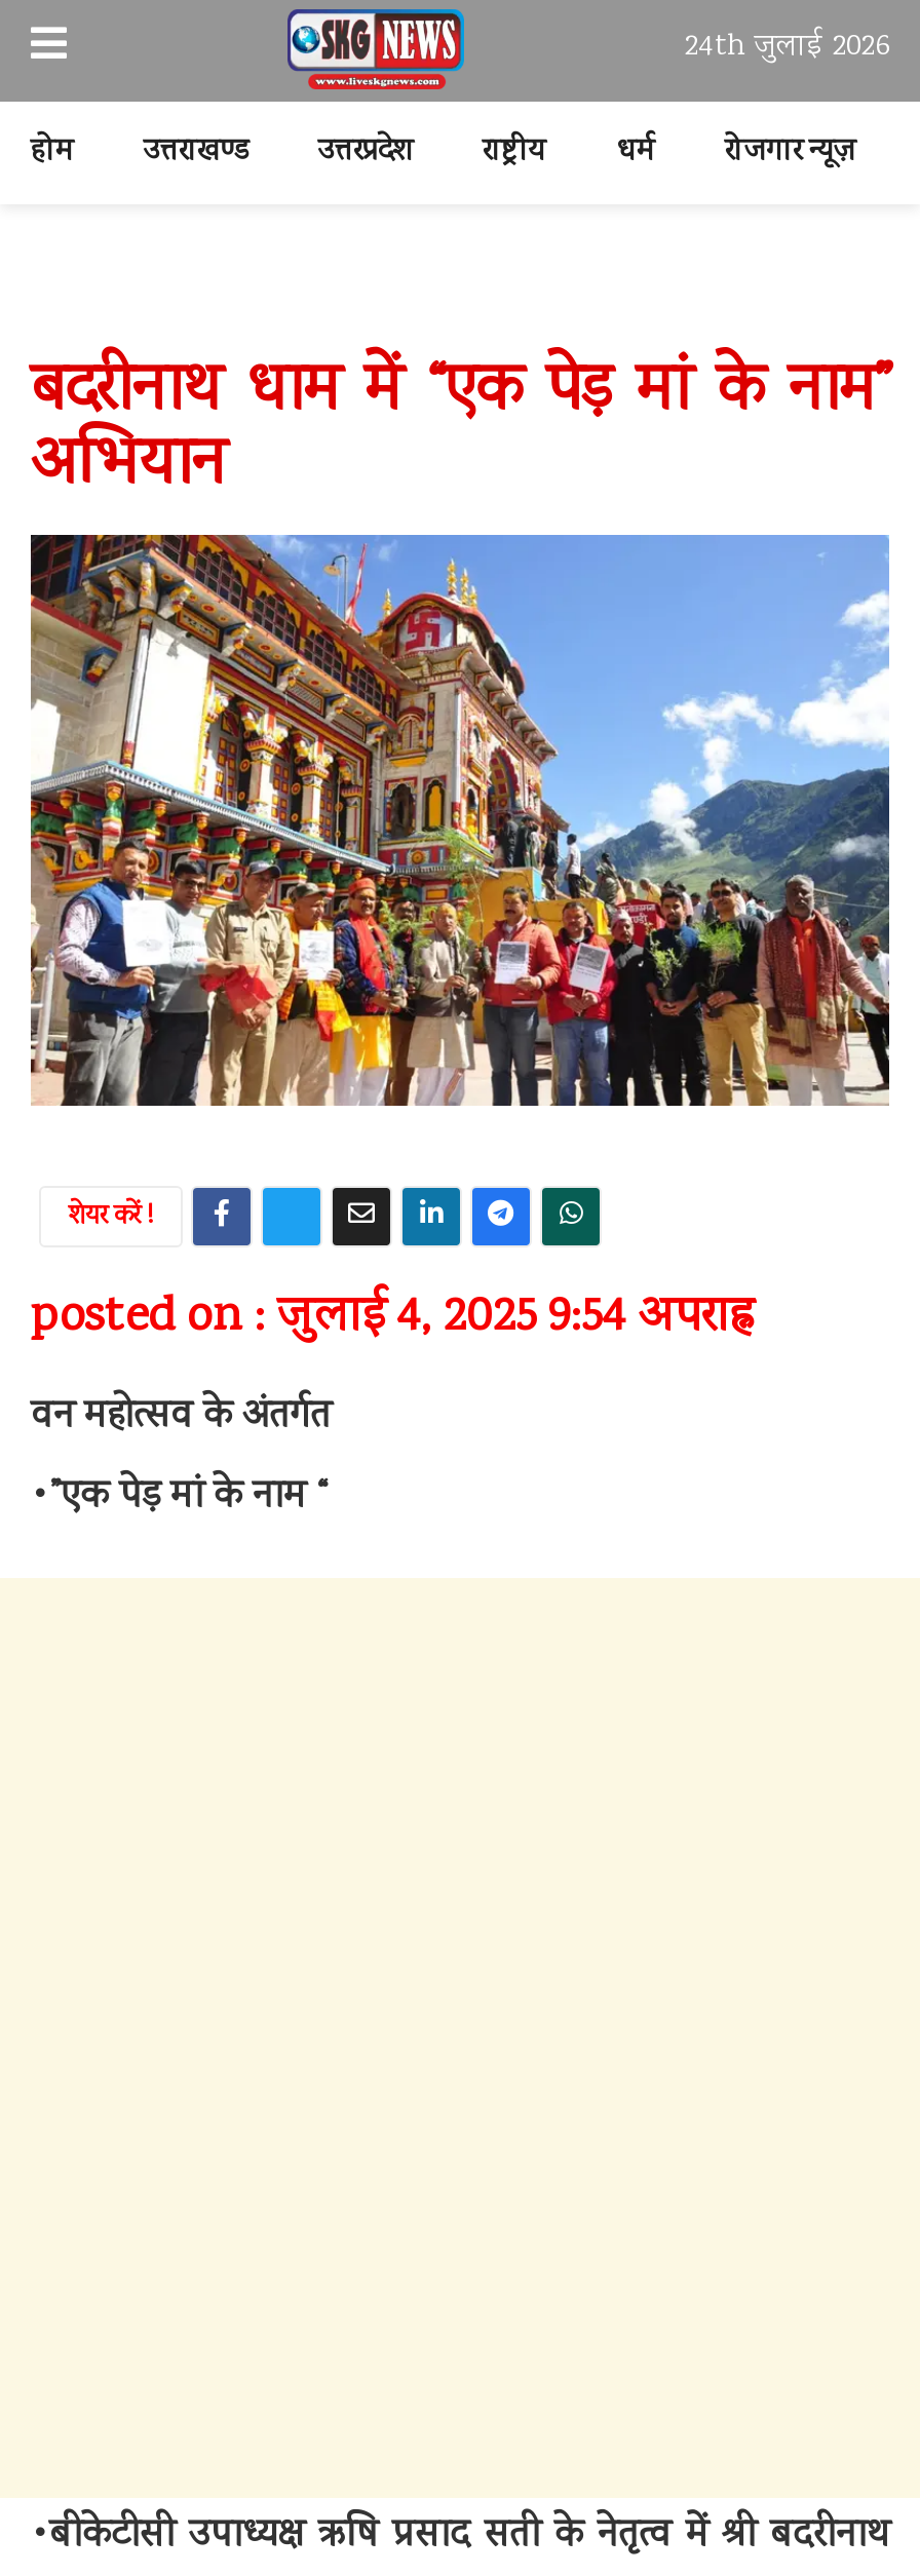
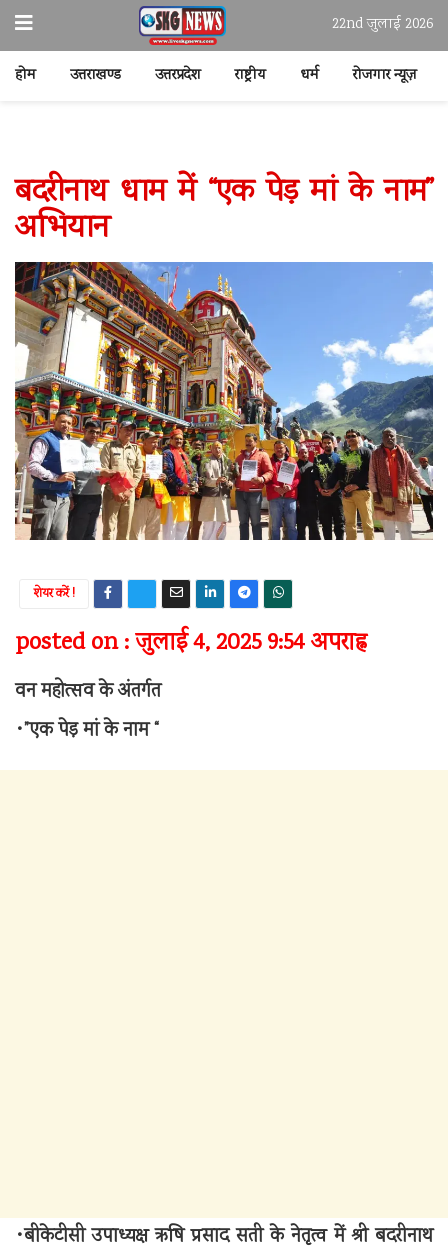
[684,26,889,71] 24th जुलाई 2026 -> [332,14,433,36] 22nd जुलाई 2026

